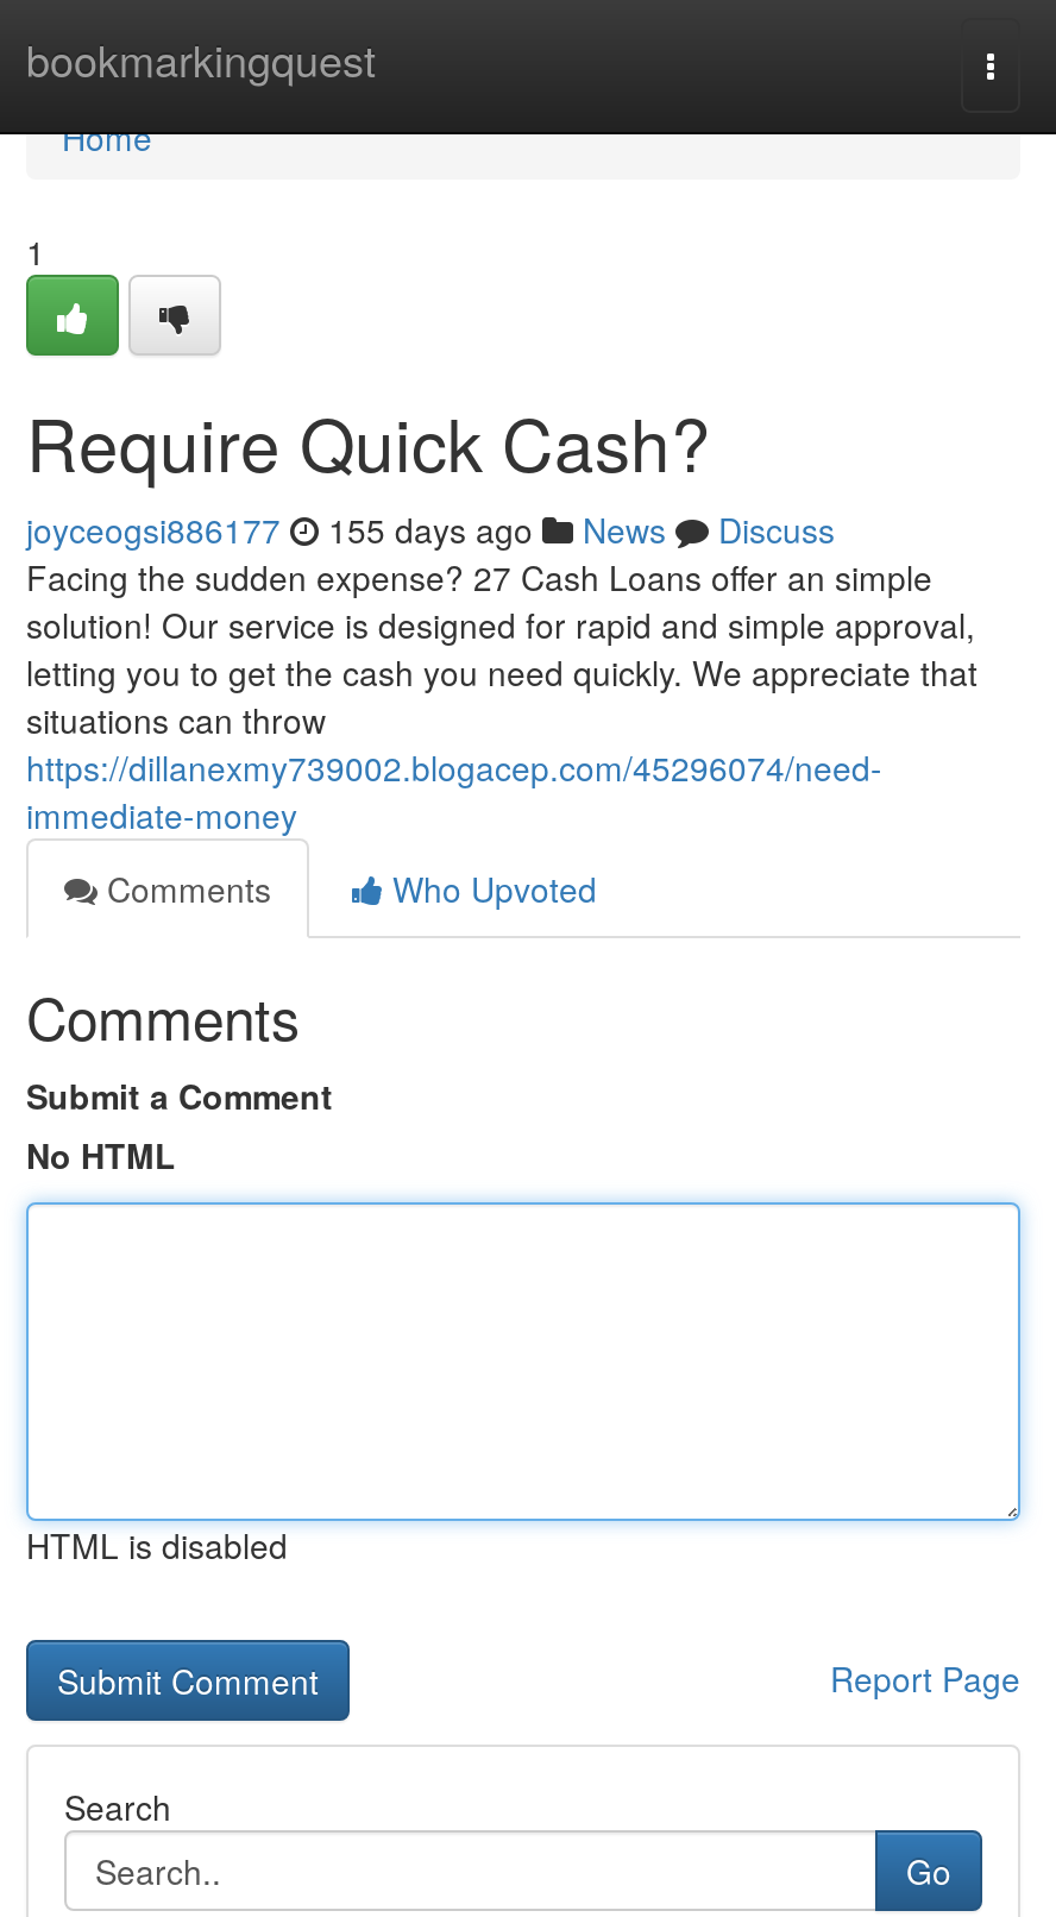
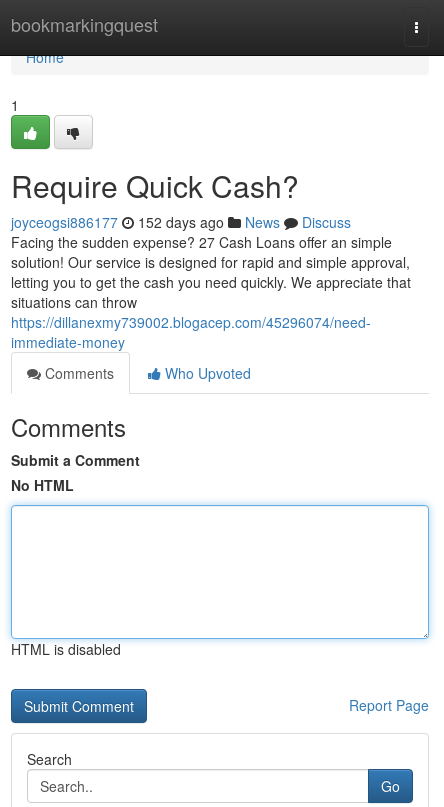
[26,505,835,553] joyceogsi886177 155 days ago News Discuss -> [11,212,351,232] joyceogsi886177 152 days ago News Discuss

